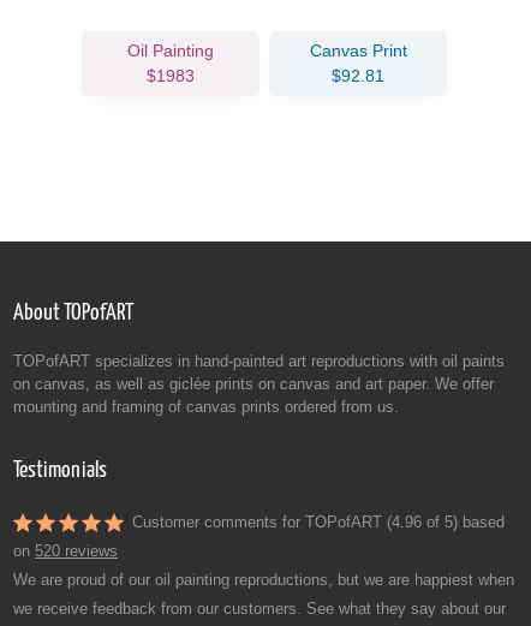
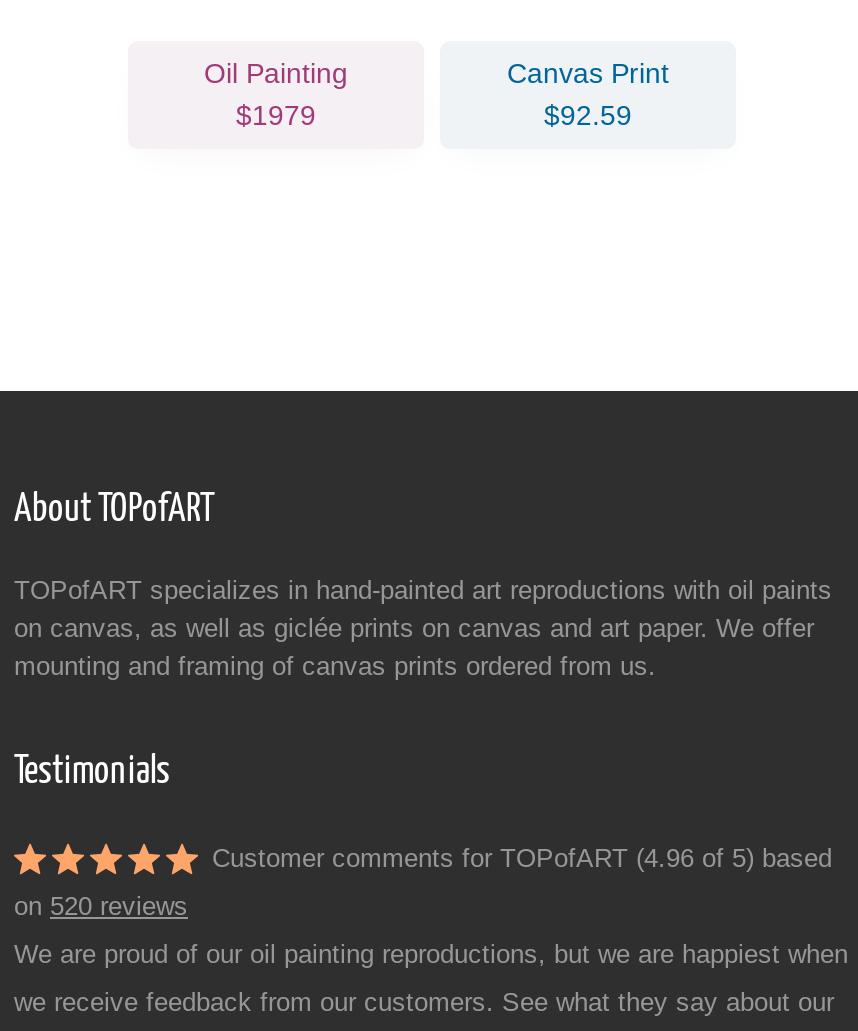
[147,66,195,85] $1983 -> [236,99,316,131] $1979
[332,66,384,85] $92.81 -> [544,99,632,131] $92.59

